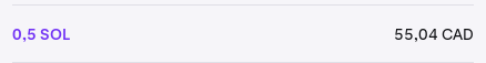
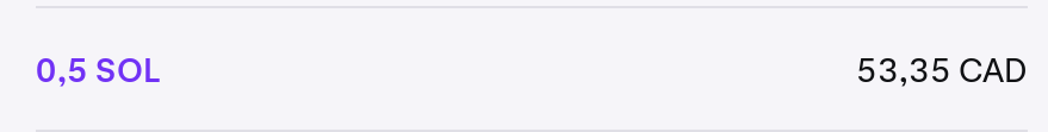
[394,24,474,44] 55,04 CAD -> [856,48,1028,90] 53,35 CAD

